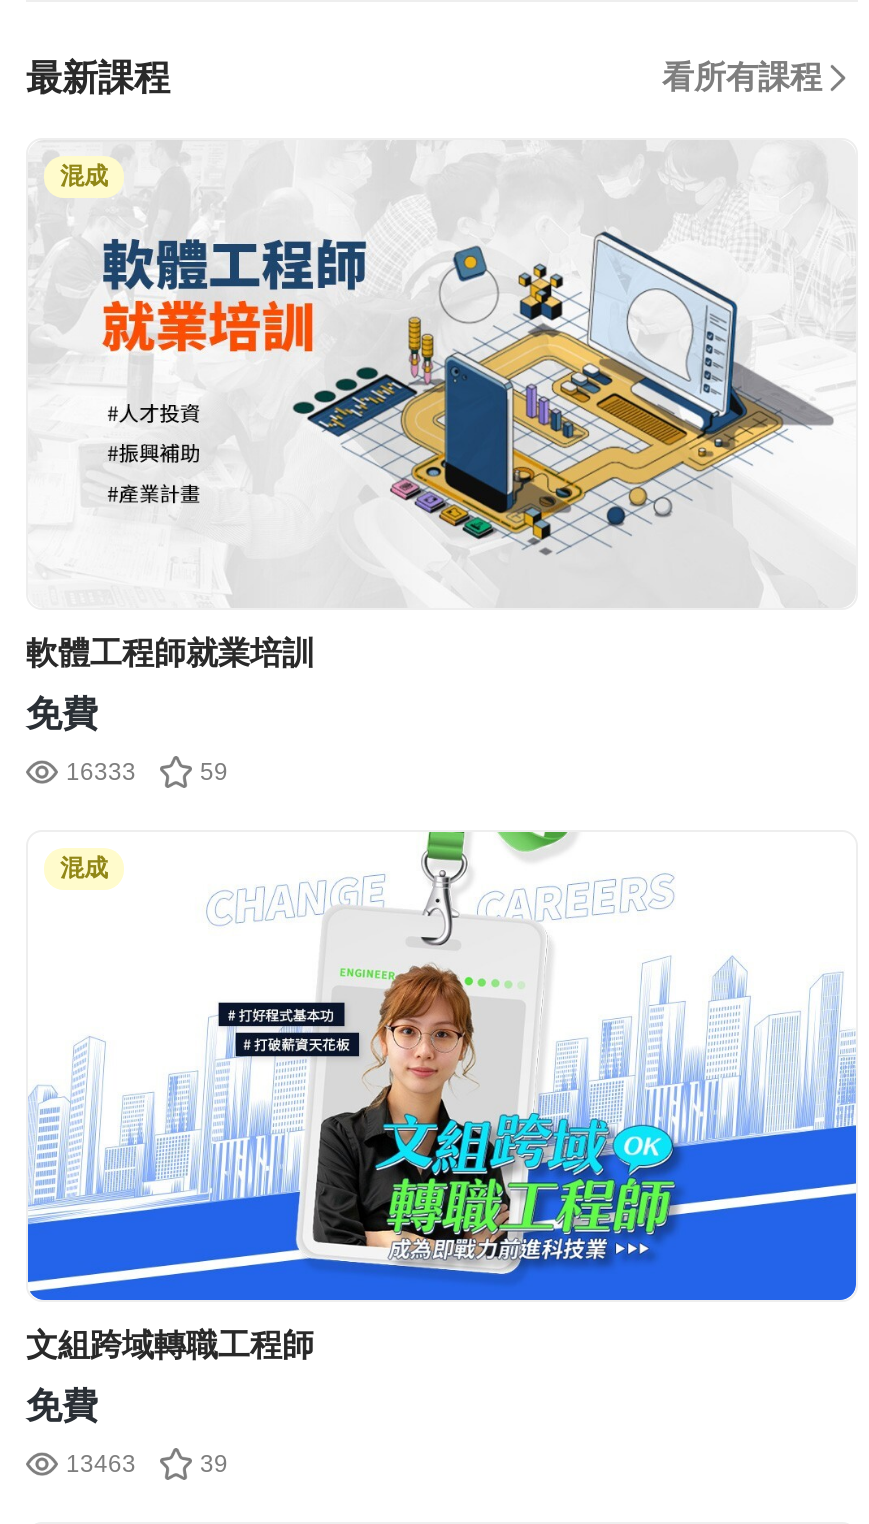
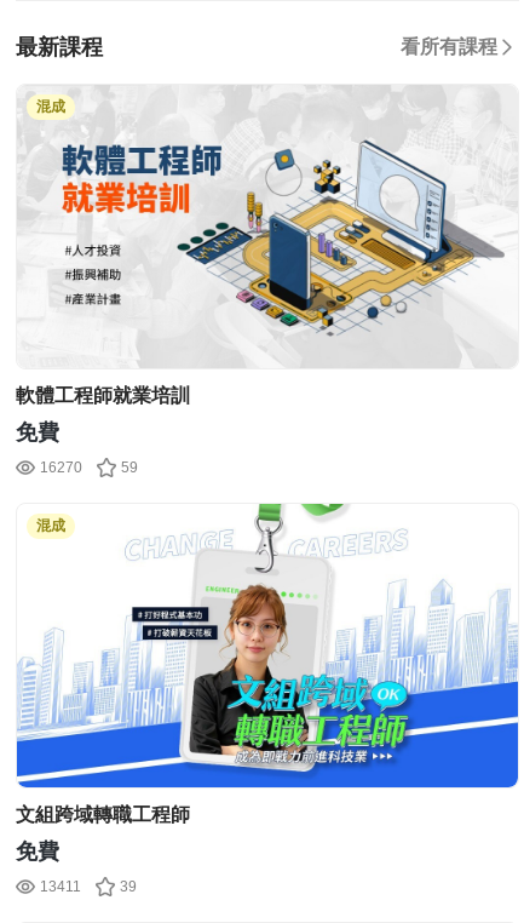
[66,758,136,786] 16333 -> [40,459,82,476] 16270
[66,1450,136,1478] 13463 -> [40,878,81,895] 13411

